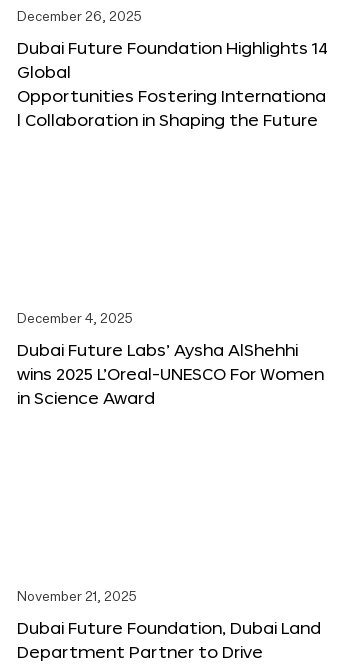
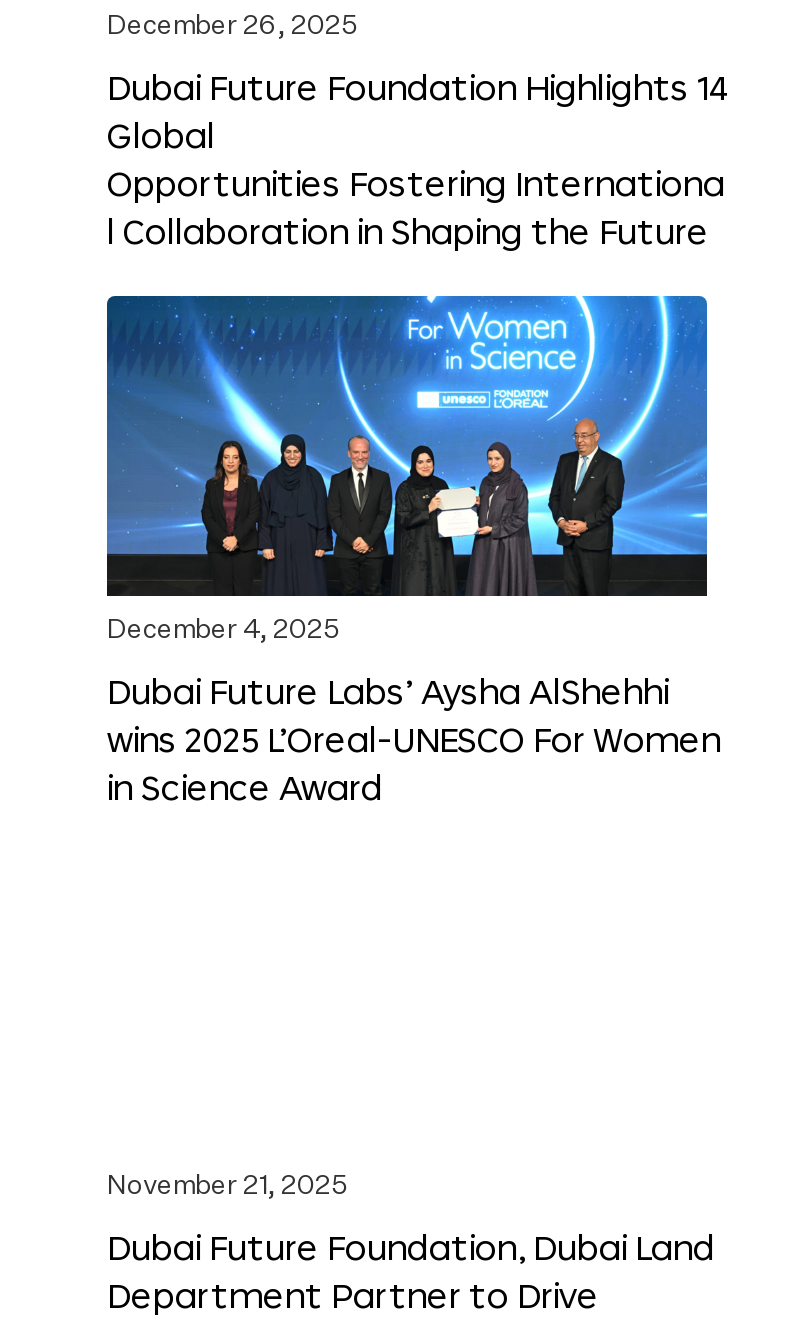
none -> [105,294,709,598] [image]

